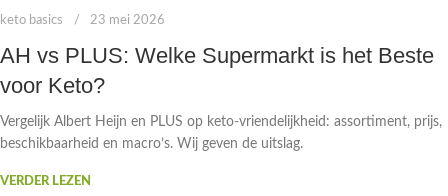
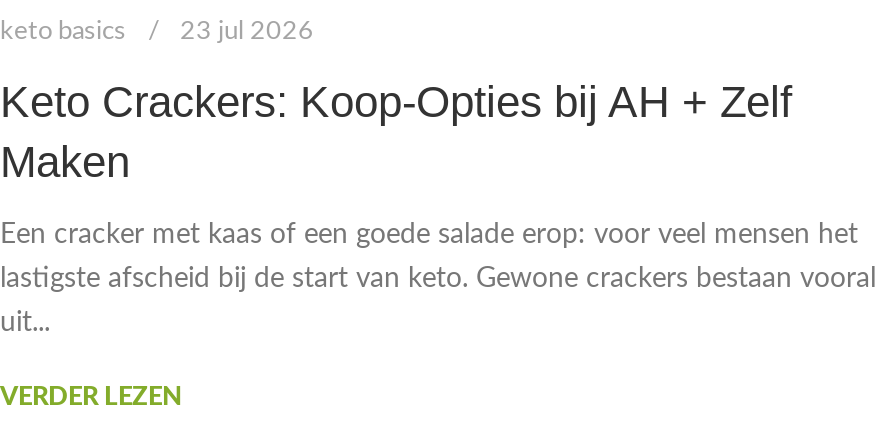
[0,14,442,151] 23 mei 2026 | AH vs PLUS: Welke Supermarkt is het Beste | voor Keto? | Vergelijk Albert Heijn en PLUS op keto-vriendelijkheid: assortiment, prijs, | beschikbaarheid en macro’s. Wij geven de uitslag. -> [0,19,876,337] 23 jul 2026 | Keto Crackers: Koop-Opties bij AH + Zelf | Maken | Een cracker met kaas of een goede salade erop: voor veel mensen het | lastigste afscheid bij de start van keto. Gewone crackers bestaan vooral | uit...

